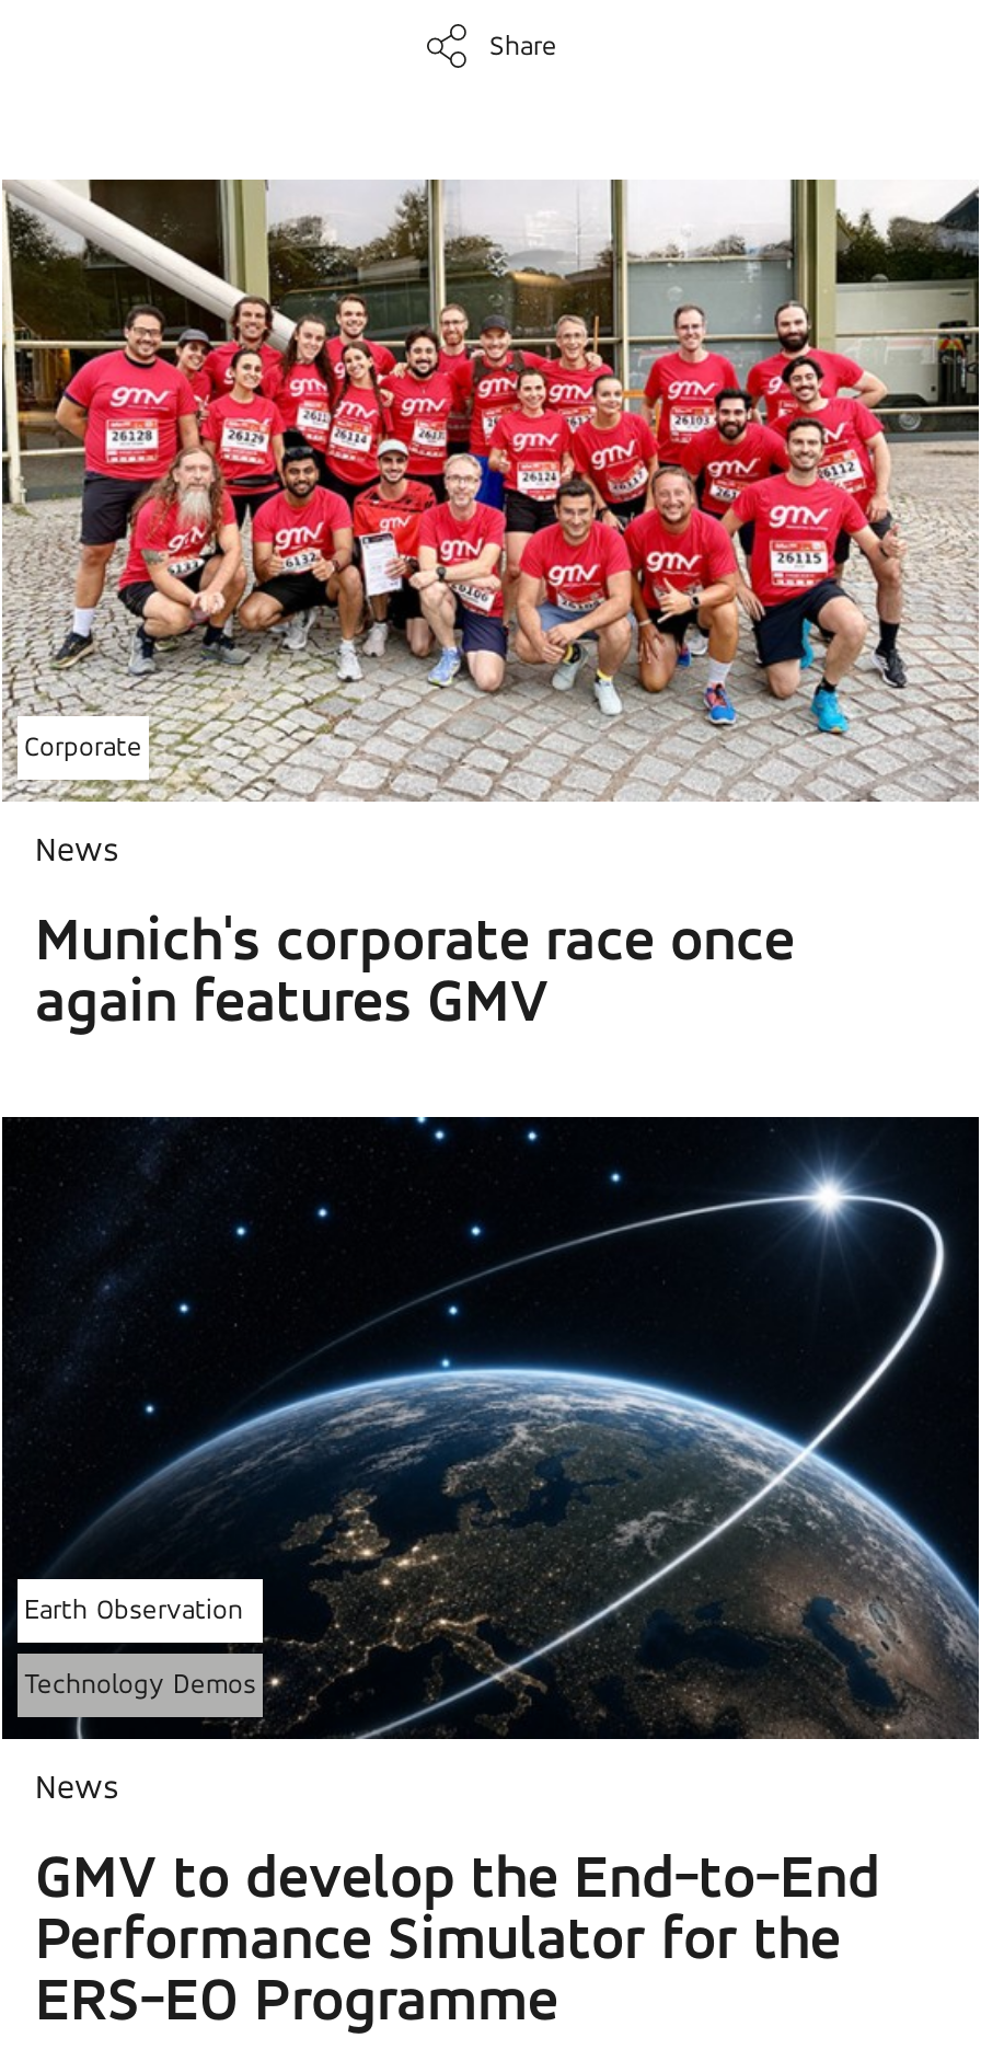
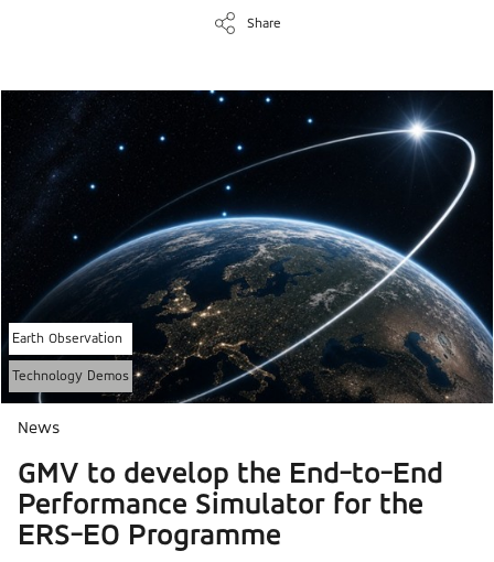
[7,177,974,1036] [image] | Corporate | News | Munich's corporate race once | again features GMV -> none

